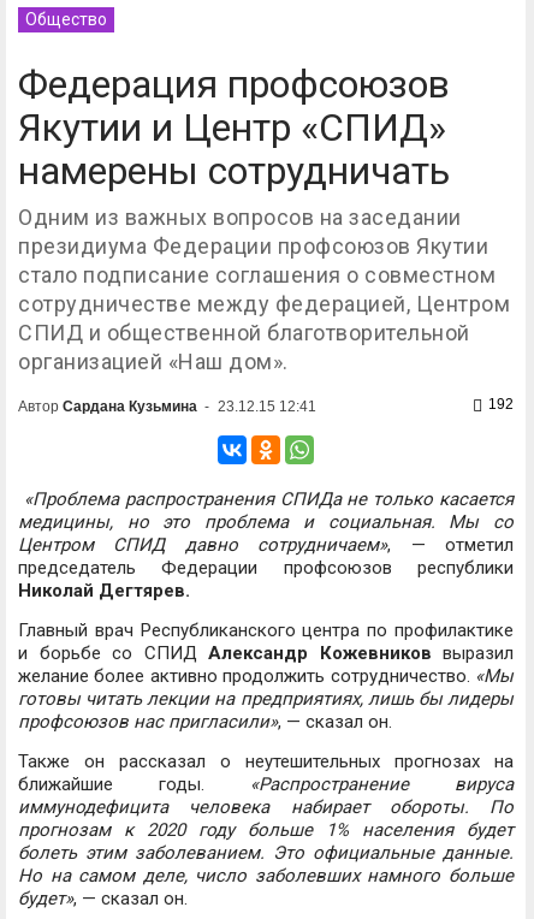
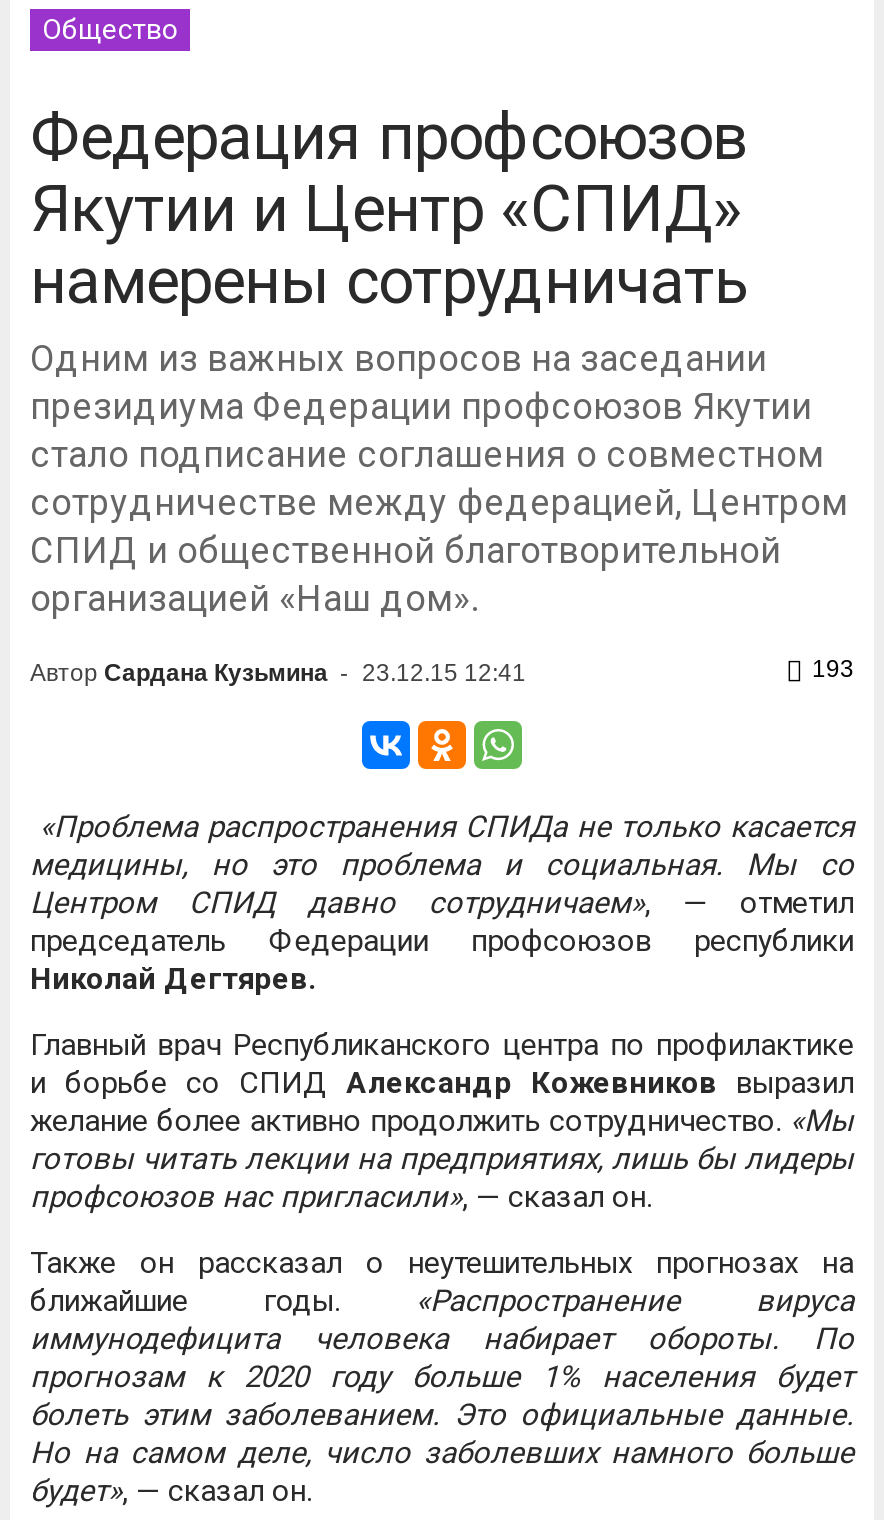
[488,396,514,413] 192 -> [812,655,854,683] 193

